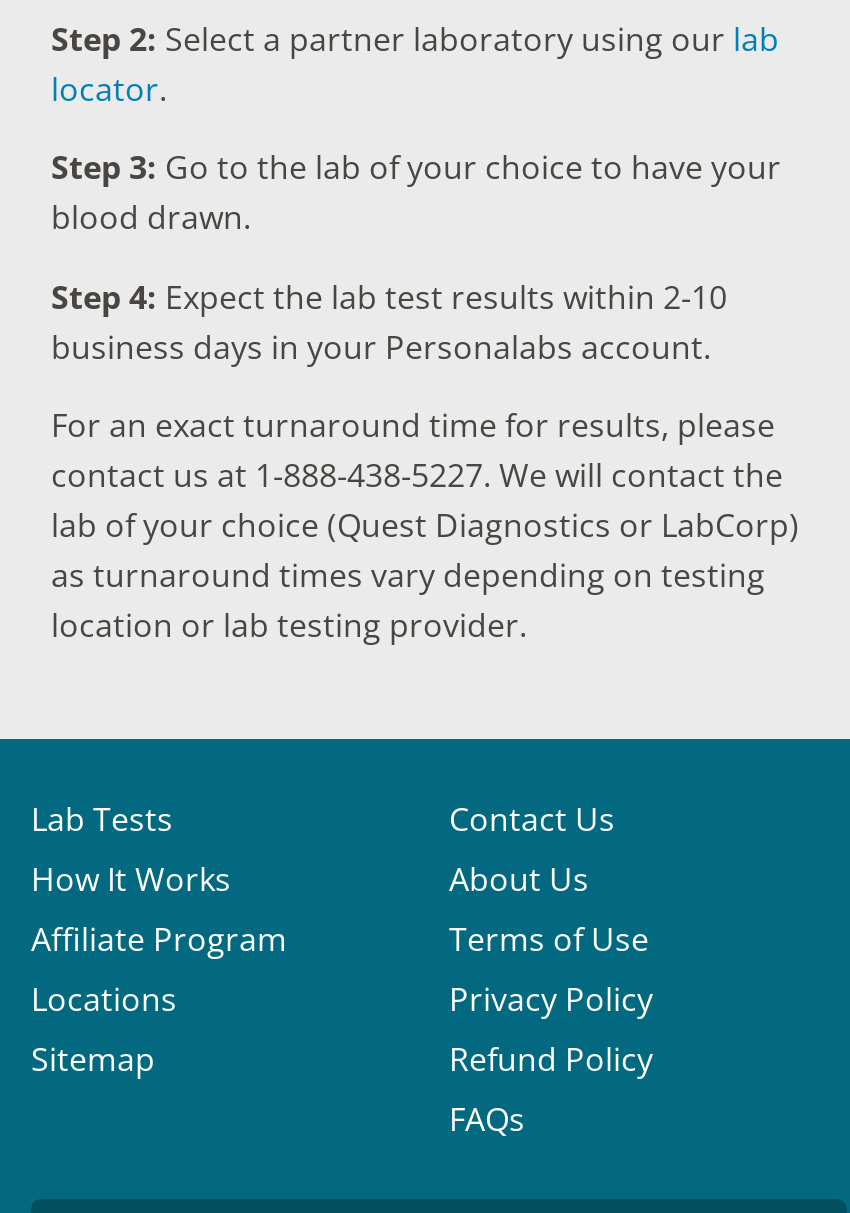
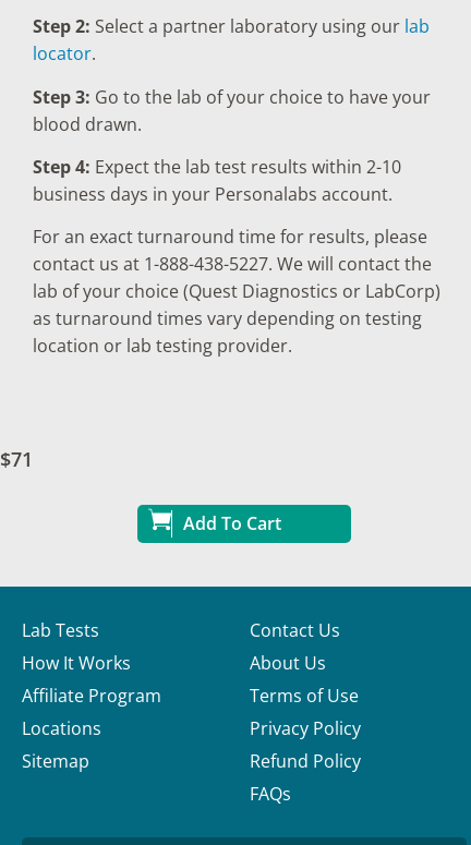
none -> [0,446,281,535] $71 | Add To Cart

